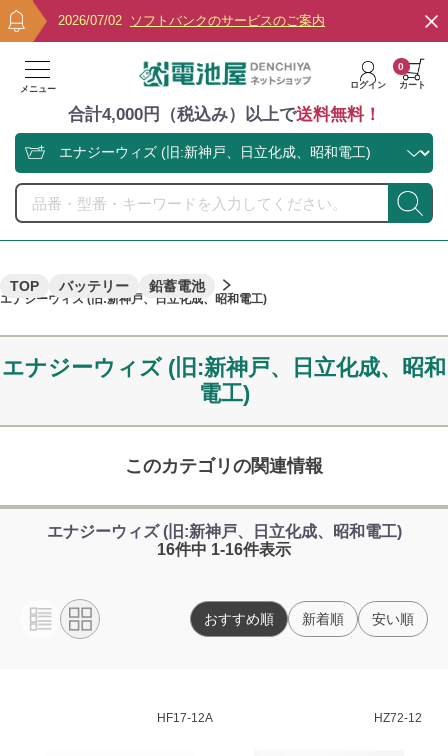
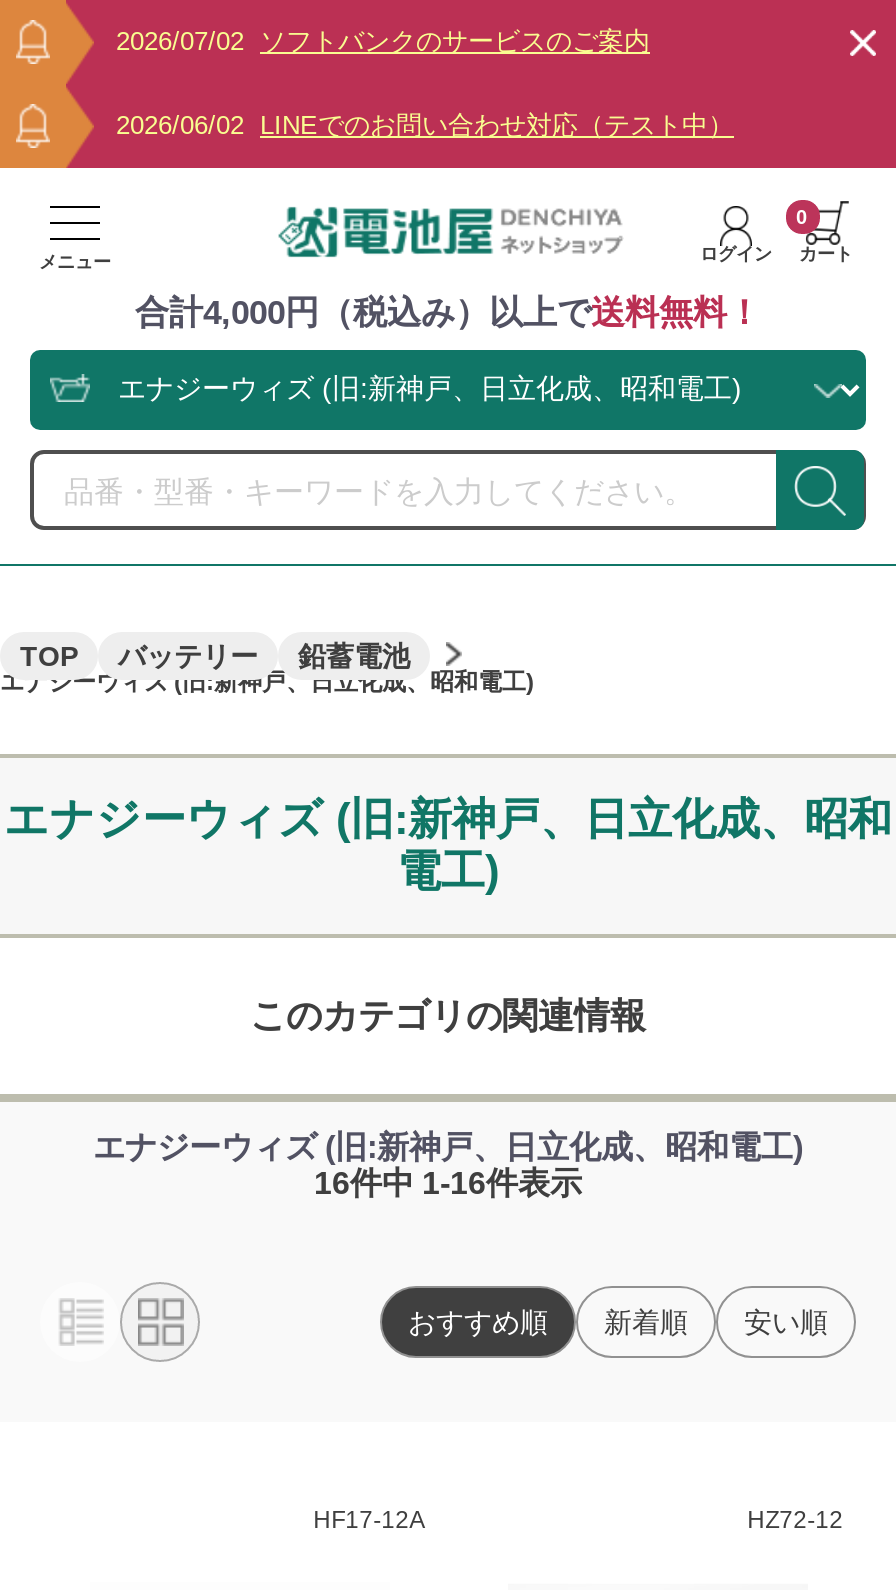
none -> [116,110,734,140] 2026/06/02 LINEでのお問い合わせ対応（テスト中）

